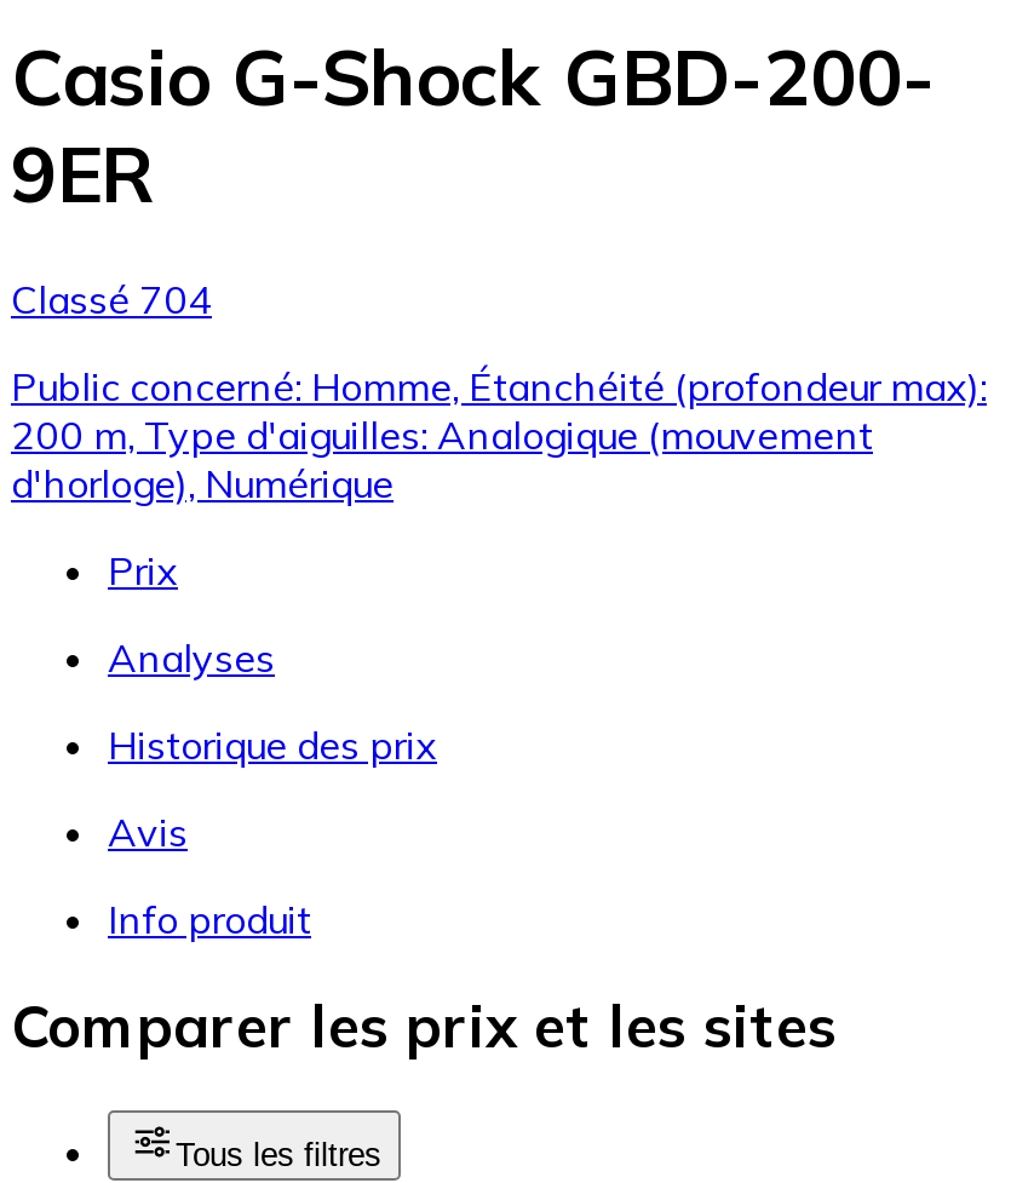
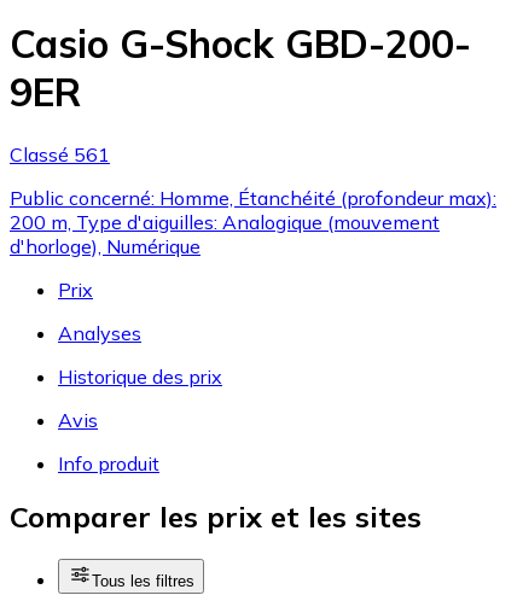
[11,274,212,322] Classé 704 -> [10,142,110,166] Classé 561

